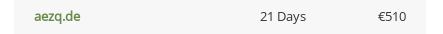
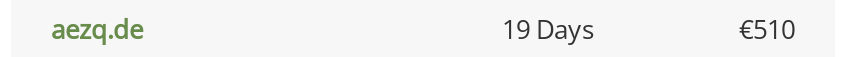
[259,7,305,25] 21 Days -> [502,11,594,47] 19 Days

